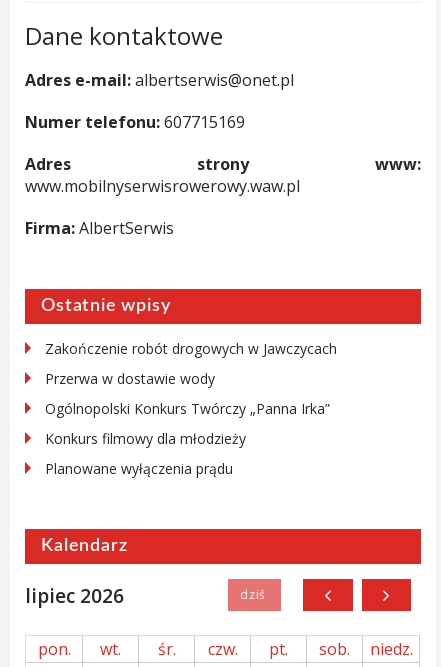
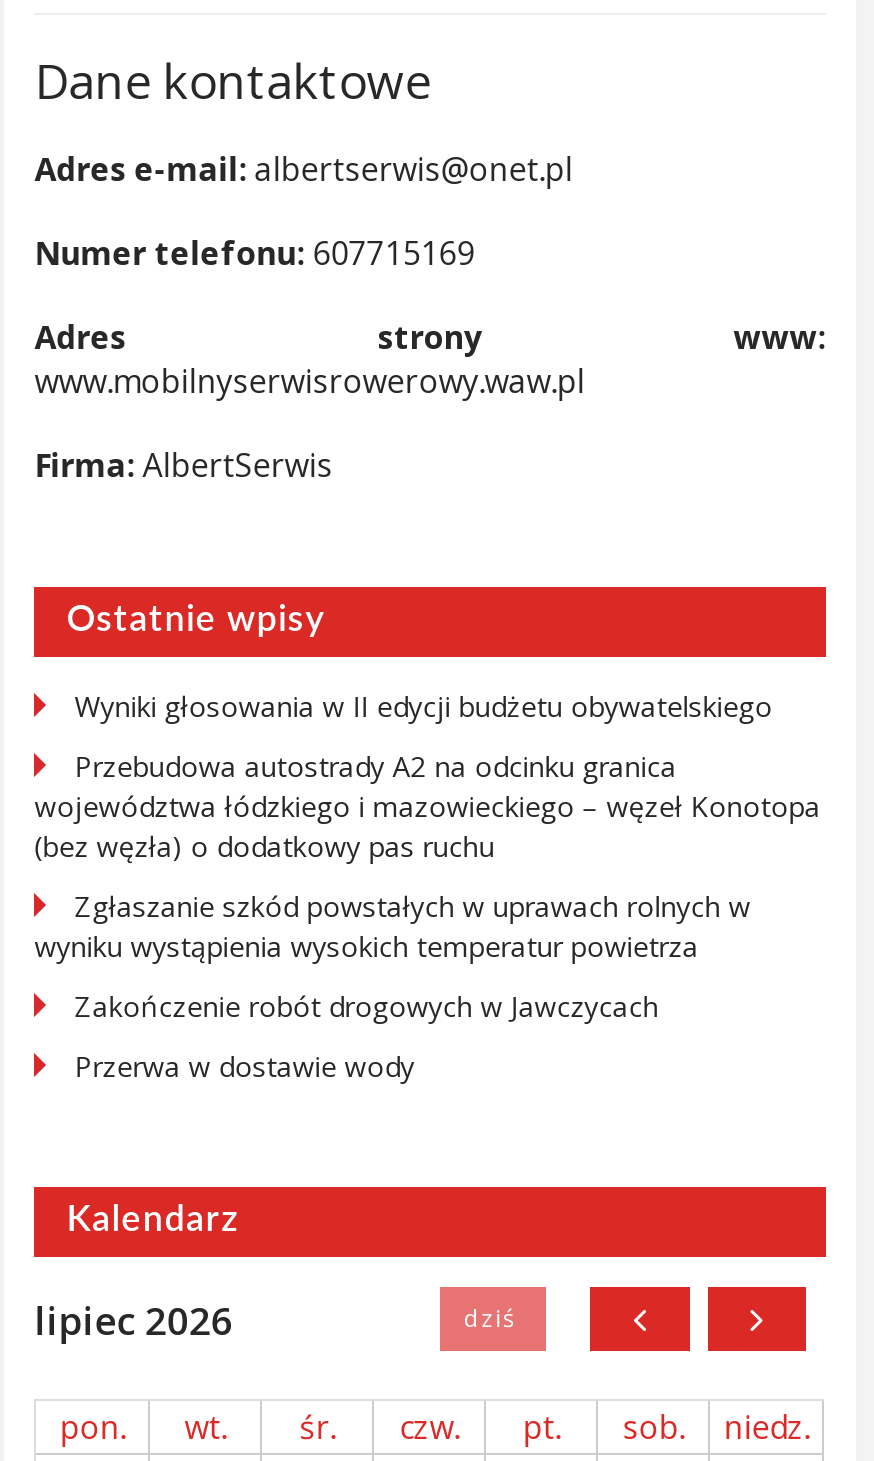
none -> [34,688,820,966] Wyniki głosowania w II edycji budżetu obywatelskiego | Przebudowa autostrady A2 na odcinku granica | województwa łódzkiego i mazowieckiego – węzeł Konotopa | (bez węzła) o dodatkowy pas ruchu | Zgłaszanie szkód powstałych w uprawach rolnych w | wyniku wystąpienia wysokich temperatur powietrza
moved [45,339,337,388] -> [74,988,658,1086]: Zakończenie robót drogowych w Jawczycach | Przerwa w dostawie wody
[45,399,330,478] Ogólnopolski Konkurs Twórczy „Panna Irka” | Konkurs filmowy dla młodzieży | Planowane wyłączenia prądu -> none

